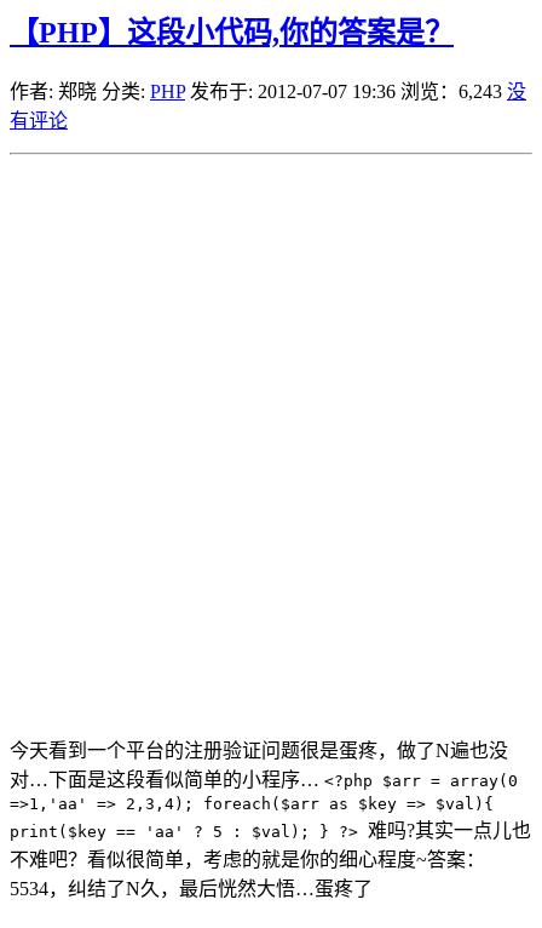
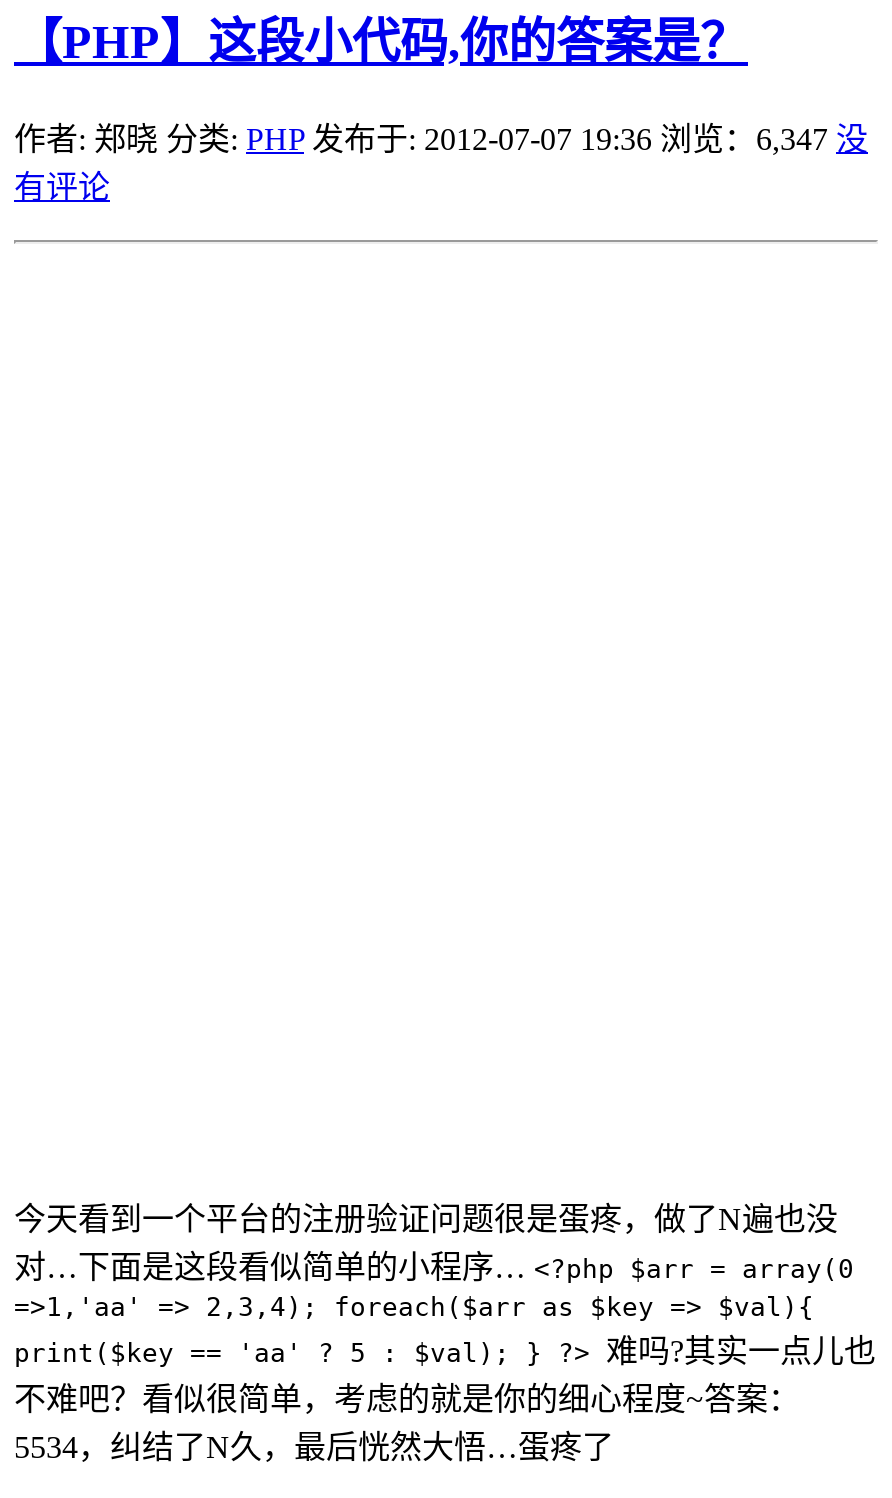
[10,81,526,102] 作者: 郑晓 分类: PHP 发布于: 2012-07-07 19:36 浏览：6,243 没 -> [14,122,868,156] 作者: 郑晓 分类: PHP 发布于: 2012-07-07 19:36 浏览：6,347 没

